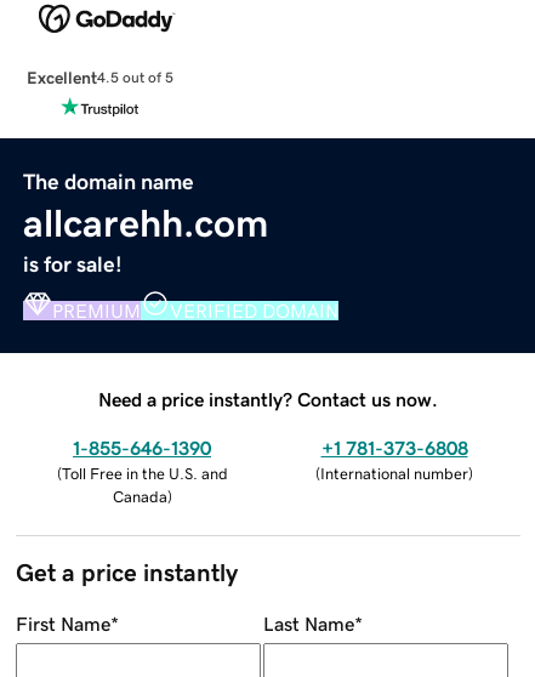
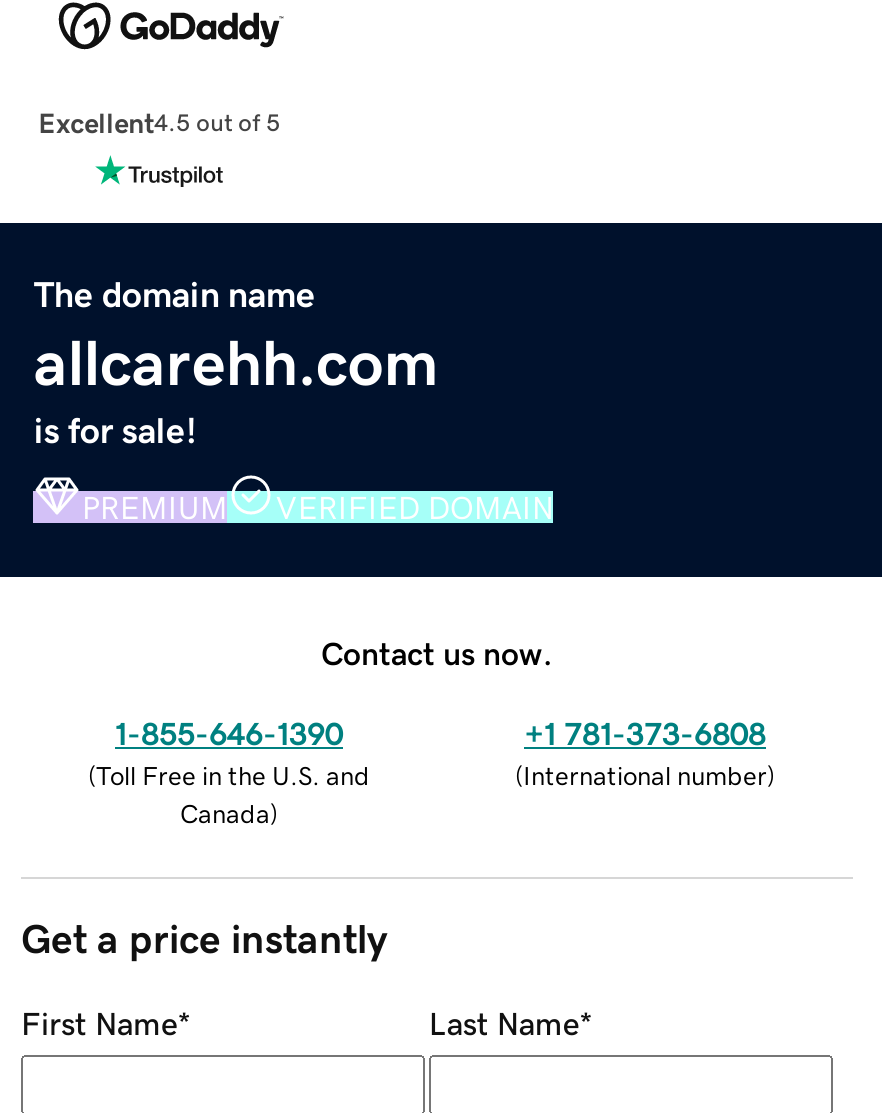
[98,389,438,408] Need a price instantly? Contact us now. -> [321,636,553,668] Contact us now.

